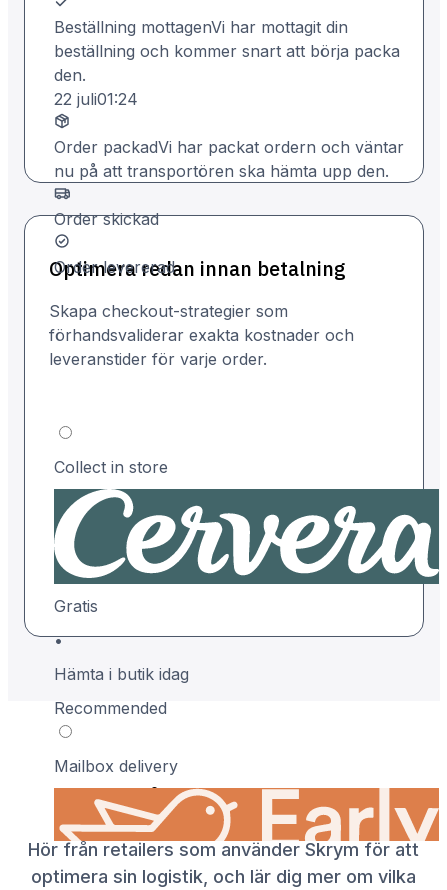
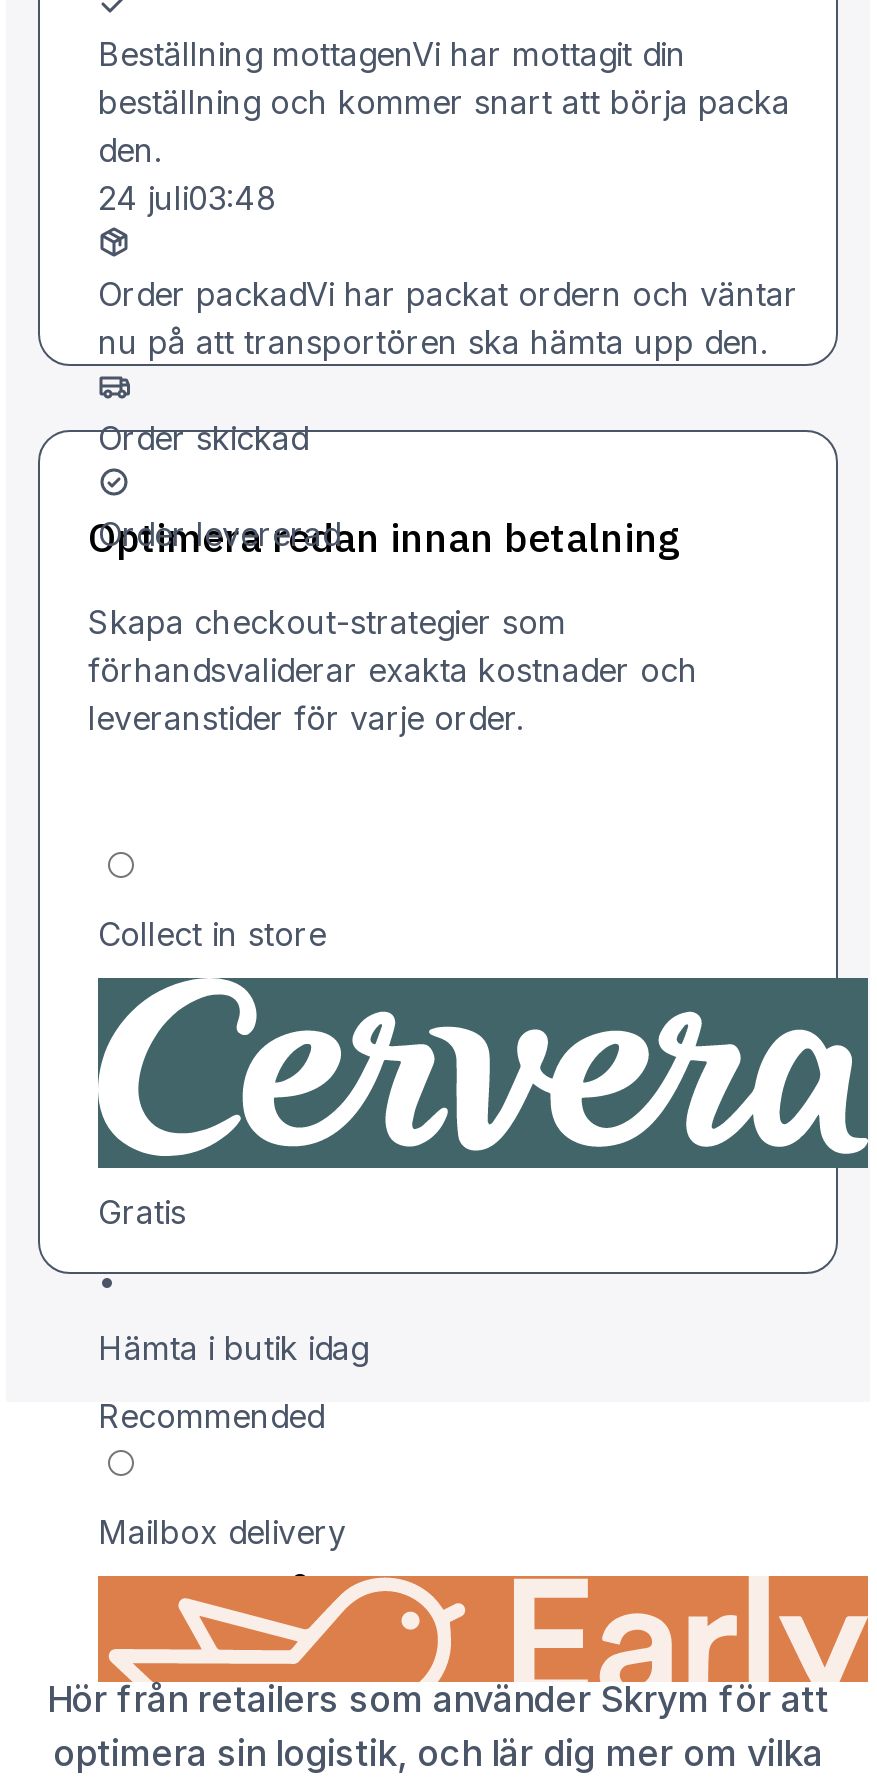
[54,89,138,109] 22 juli01:24 -> [98,178,276,218] 24 juli03:48

